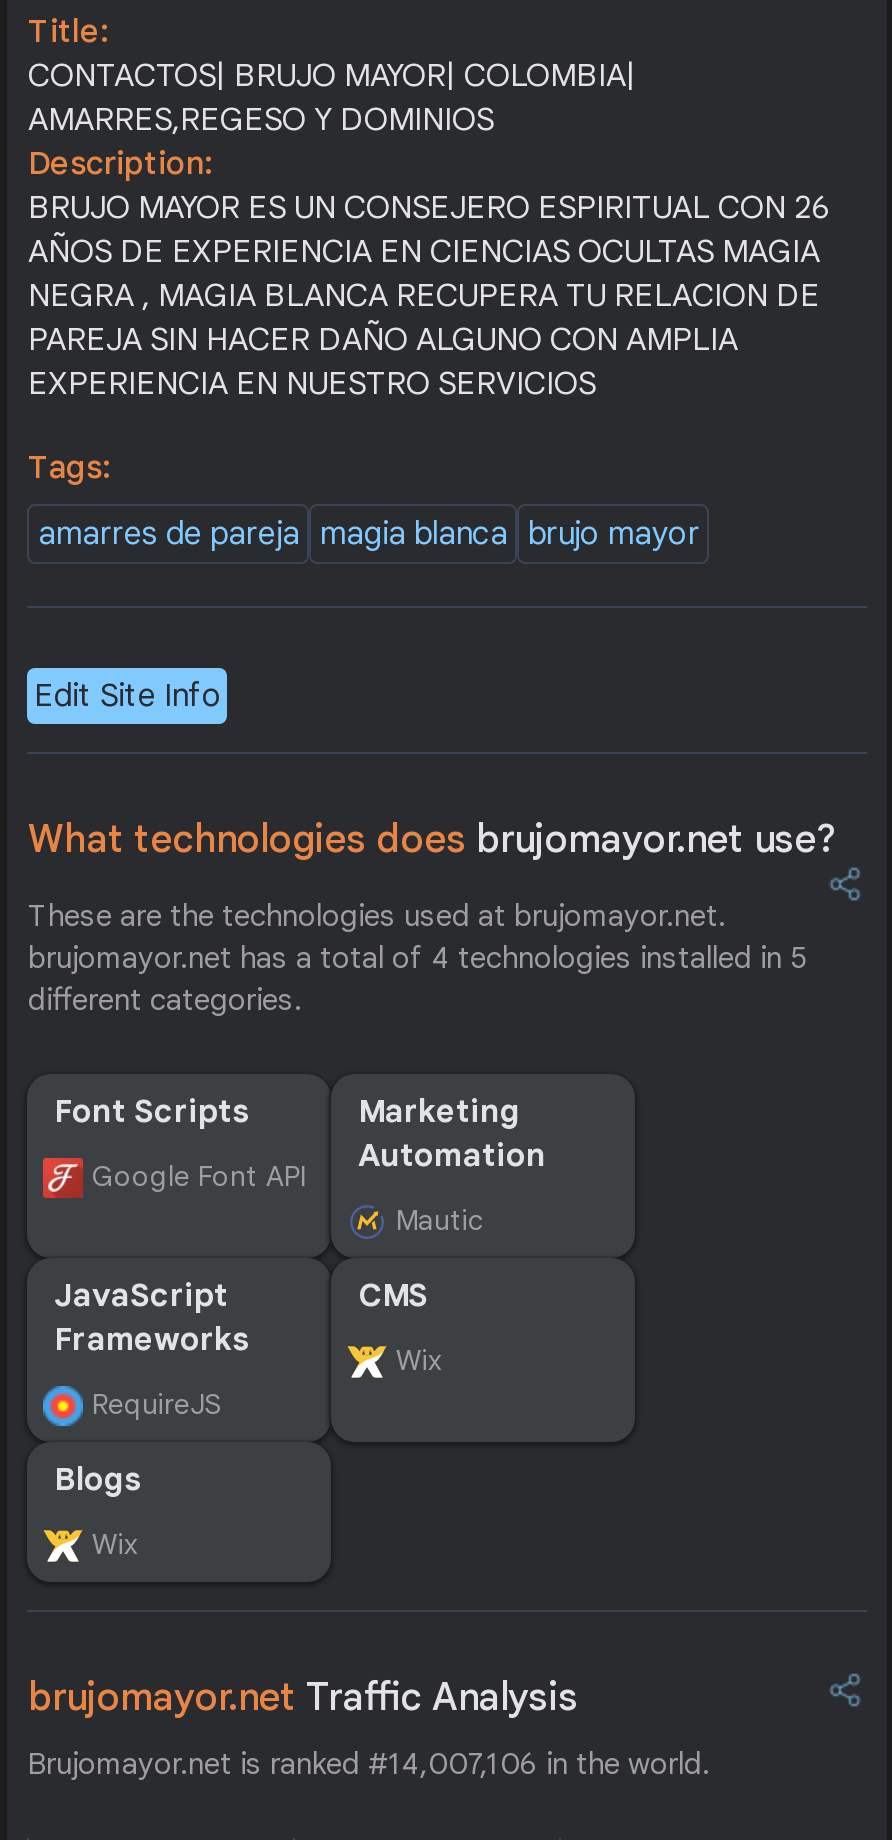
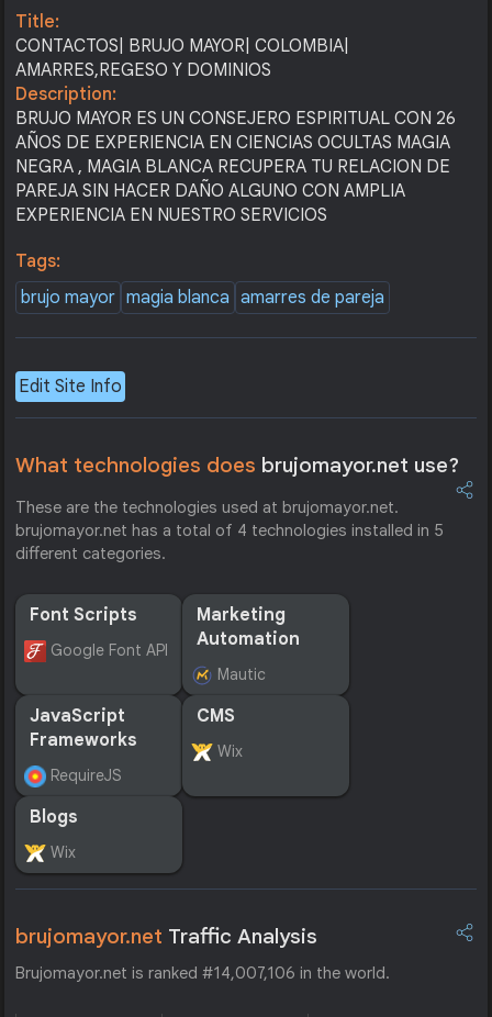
[38,514,700,554] amarres de pareja magia blanca brujo mayor -> [21,287,385,309] brujo mayor magia blanca amarres de pareja

